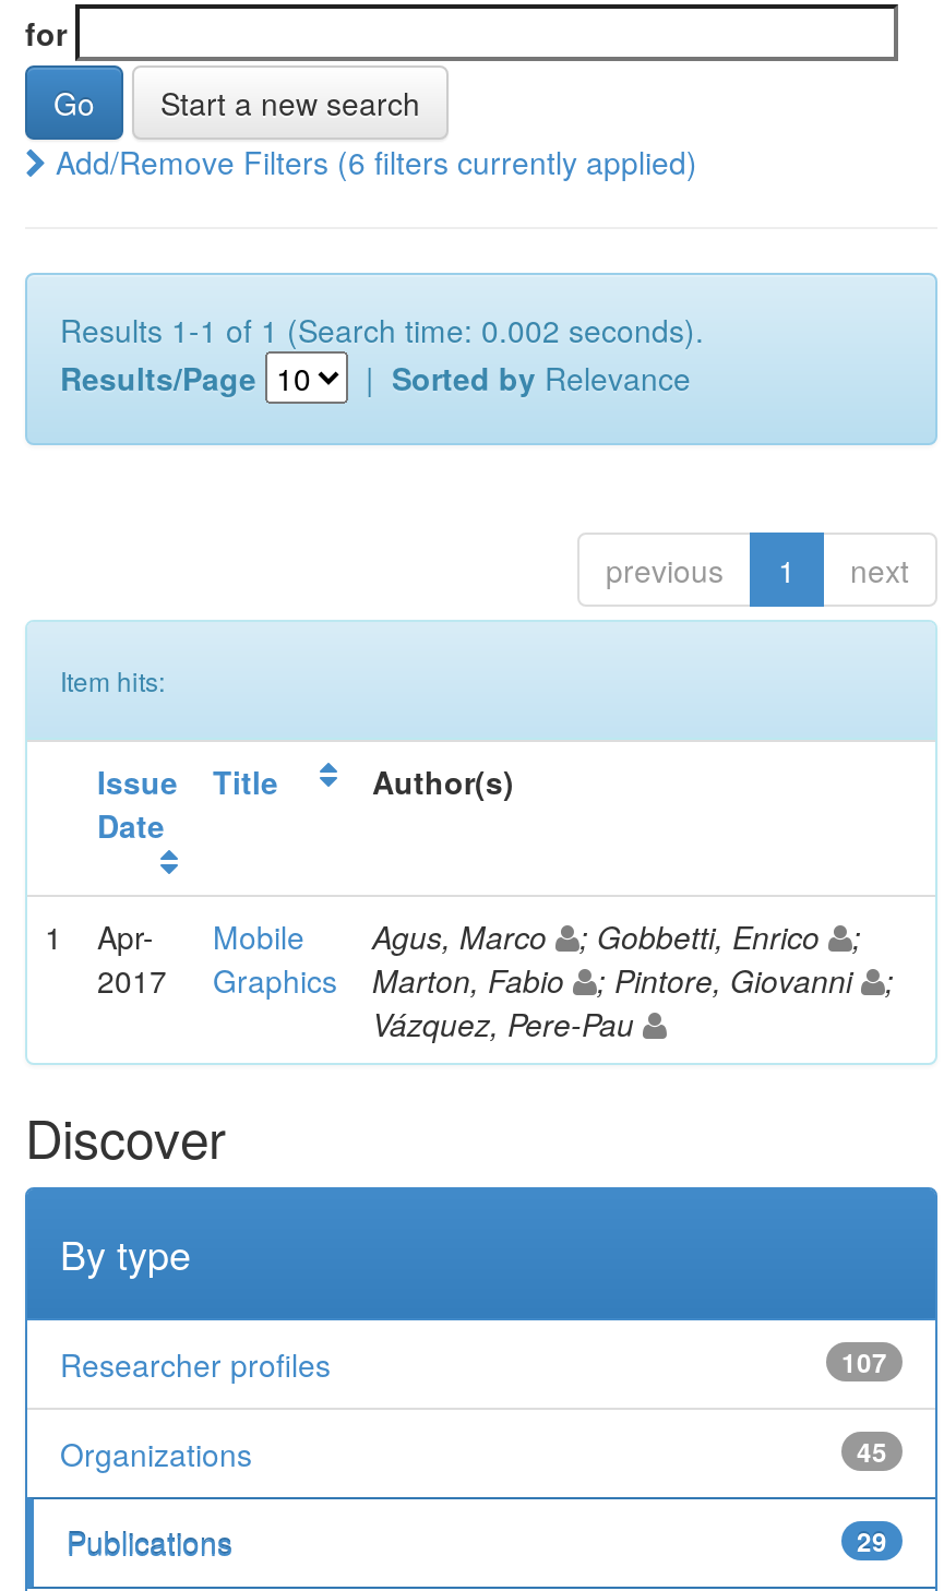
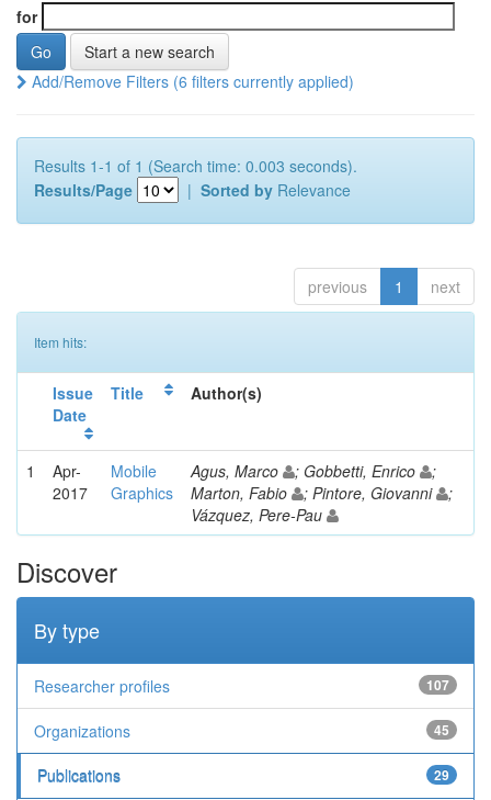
[60,308,704,351] Results 1-1 of 1 (Search time: 0.002 seconds). -> [34,155,357,177] Results 1-1 of 1 (Search time: 0.003 seconds).

